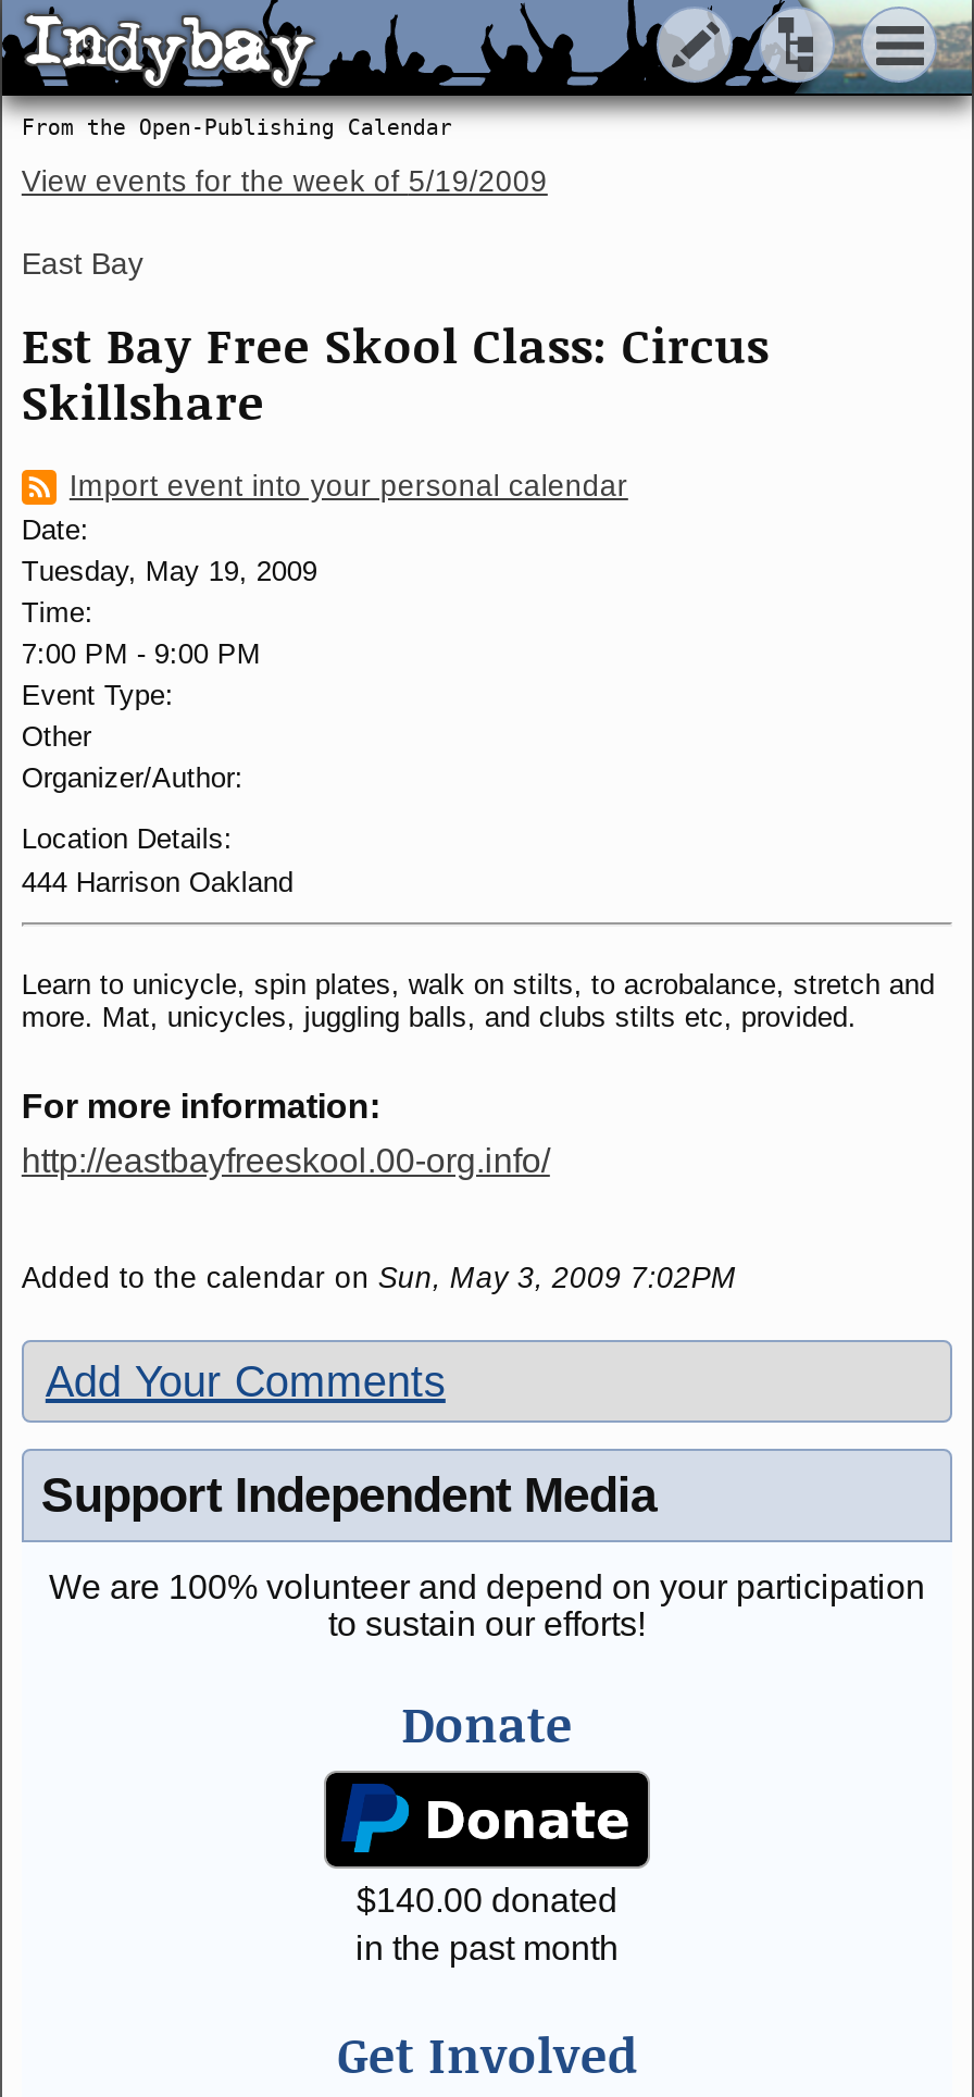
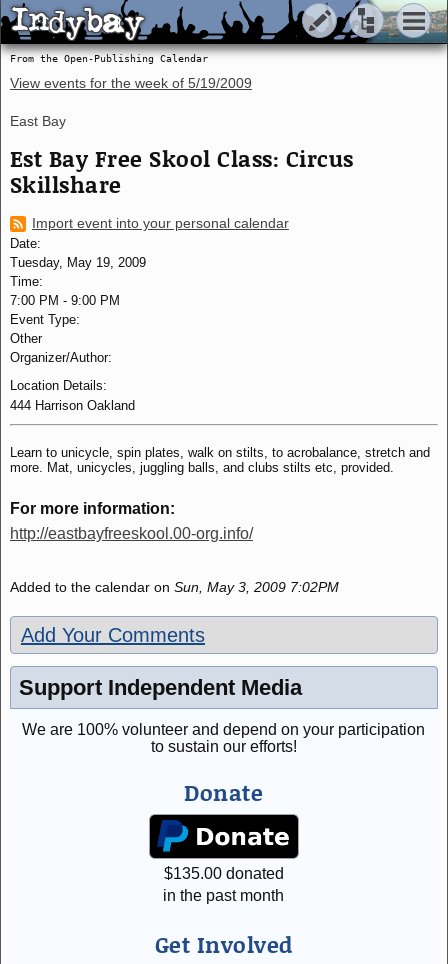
[357,1881,617,1918] $140.00 donated -> [164,865,284,882] $135.00 donated

